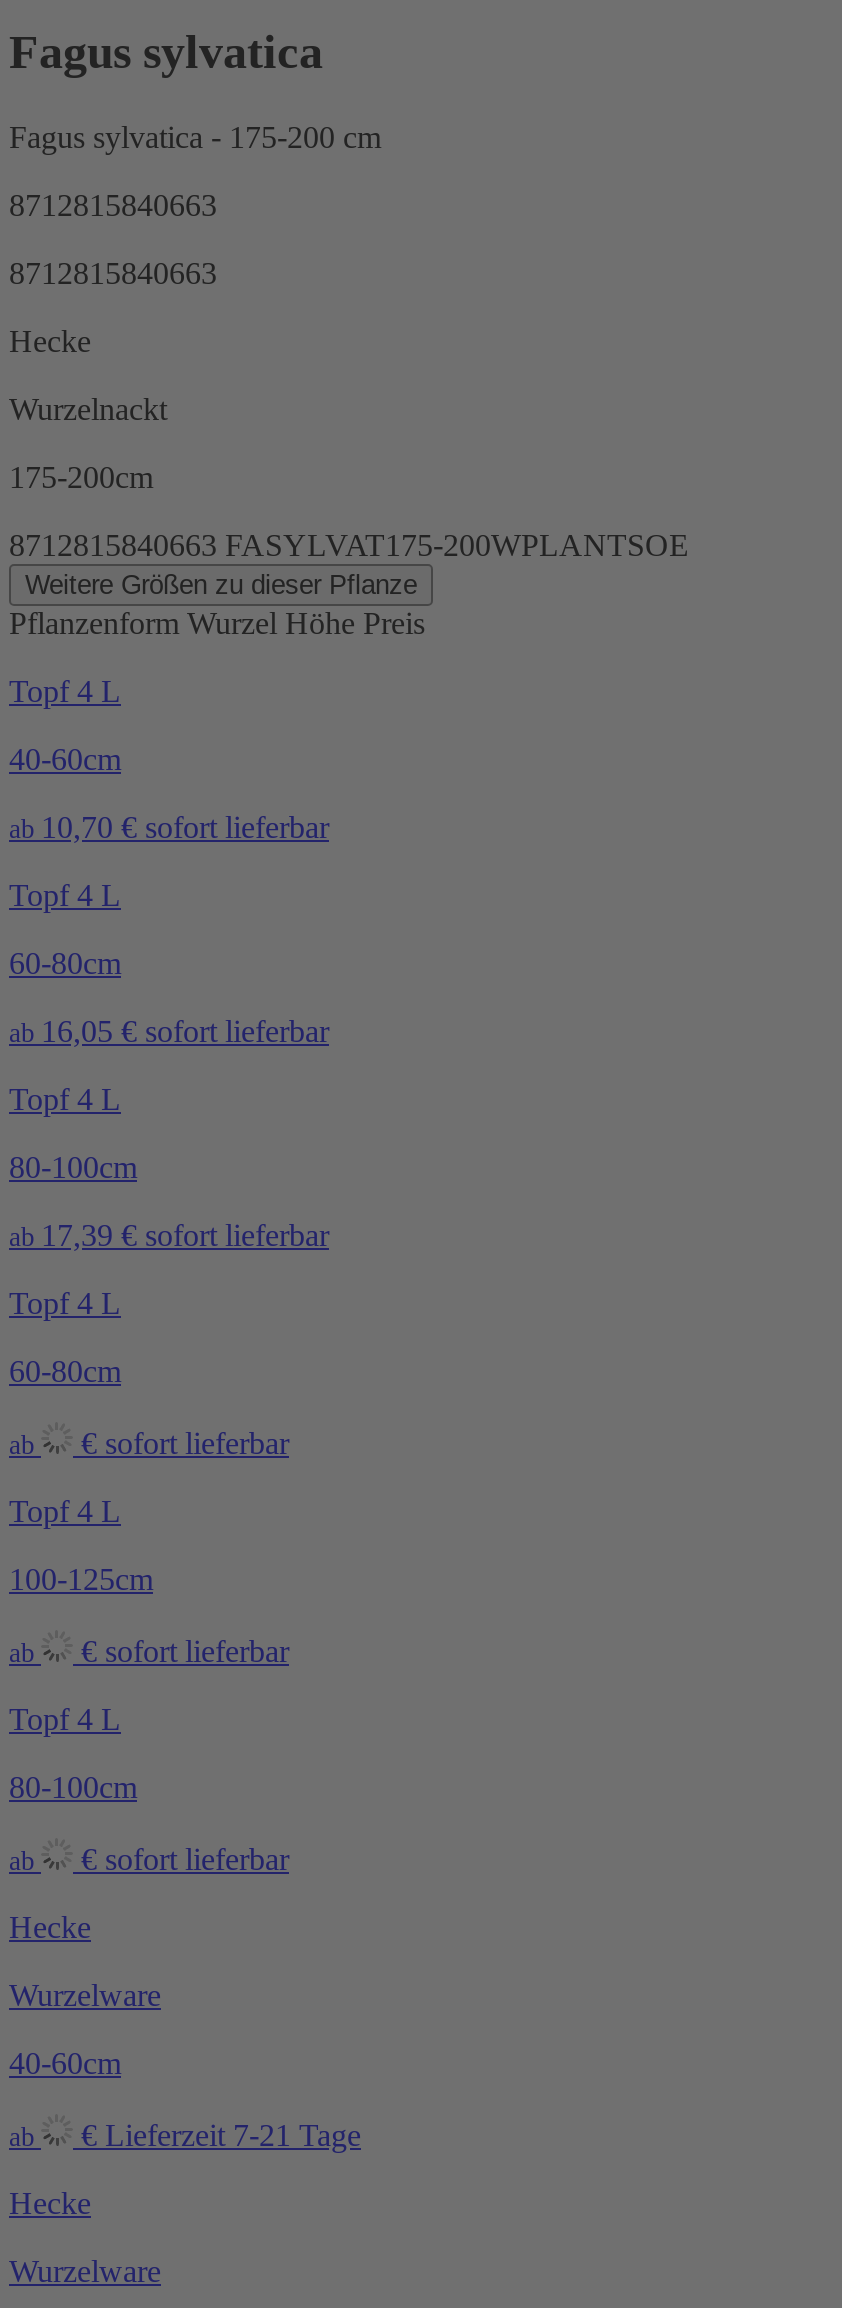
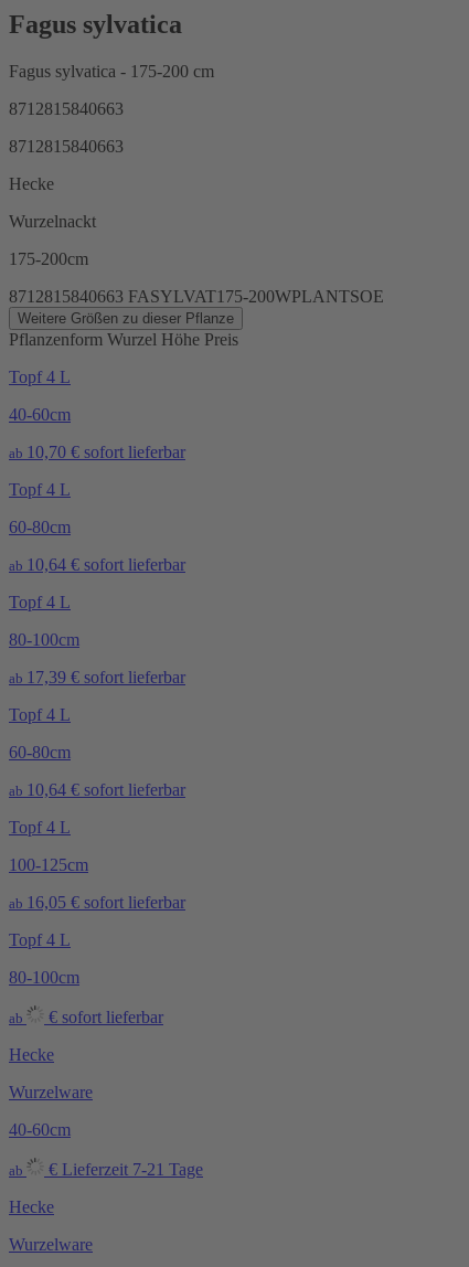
none -> [9,555,185,574] ab 10,64 €sofort lieferbar
moved [9,1013,329,1047] -> [9,893,185,911]: ab 16,05 €sofort lieferbar
[9,1425,289,1459] ab | €sofort lieferbar -> [9,780,185,799] ab 10,64 €sofort lieferbar
[9,1633,289,1667] ab | €sofort lieferbar -> none

